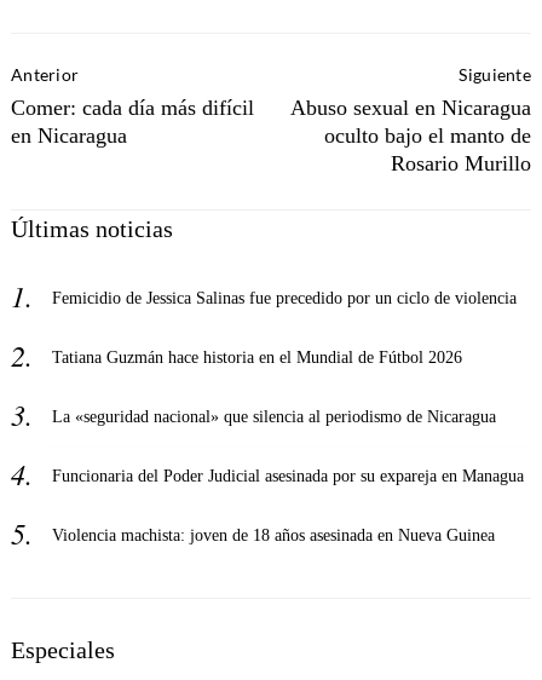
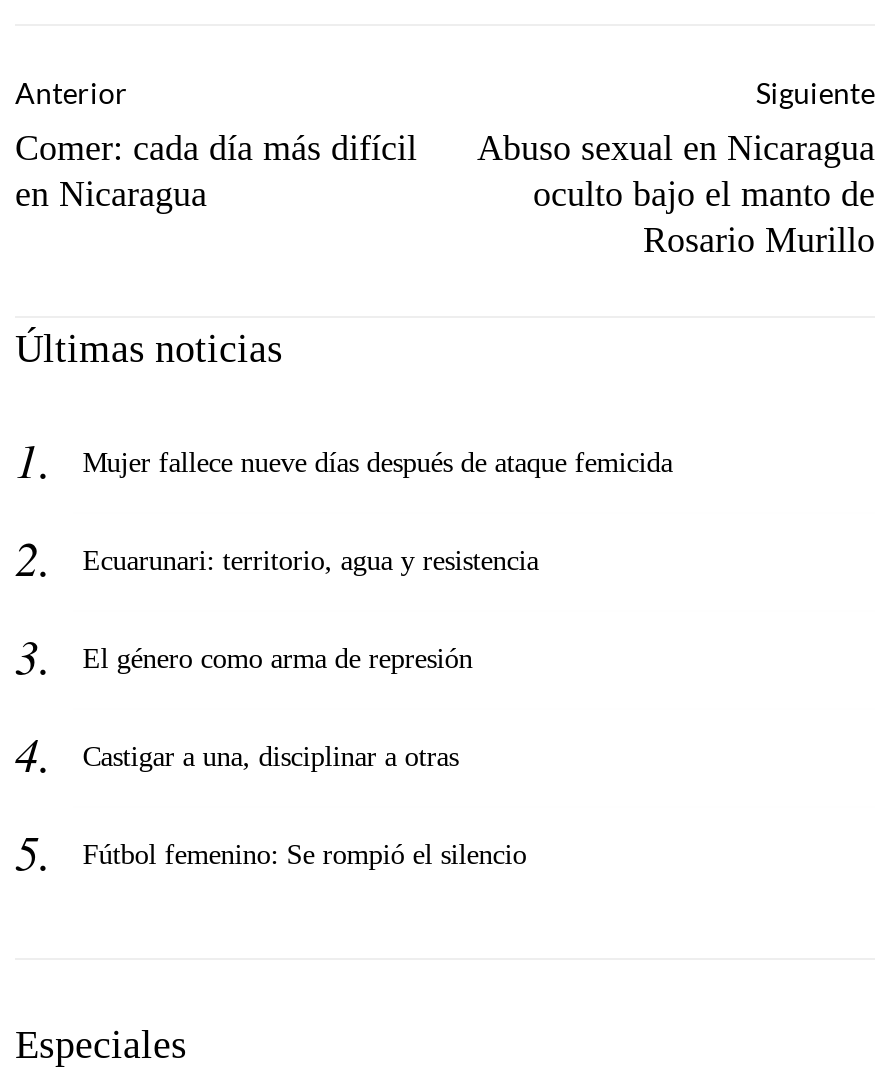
[52,288,516,308] Femicidio de Jessica Salinas fue precedido por un ciclo de violencia -> [83,447,673,479] Mujer fallece nueve días después de ataque femicida
[52,348,462,367] Tatiana Guzmán hace historia en el Mundial de Fútbol 2026 -> [83,545,539,577] Ecuarunari: territorio, agua y resistencia
[52,407,496,426] La «seguridad nacional» que silencia al periodismo de Nicaragua -> [83,643,473,675] El género como arma de represión
[52,466,524,486] Funcionaria del Poder Judicial asesinada por su expareja en Managua -> [83,741,459,773] Castigar a una, disciplinar a otras
[52,525,495,545] Violencia machista: joven de 18 años asesinada en Nueva Guinea -> [83,839,527,871] Fútbol femenino: Se rompió el silencio

